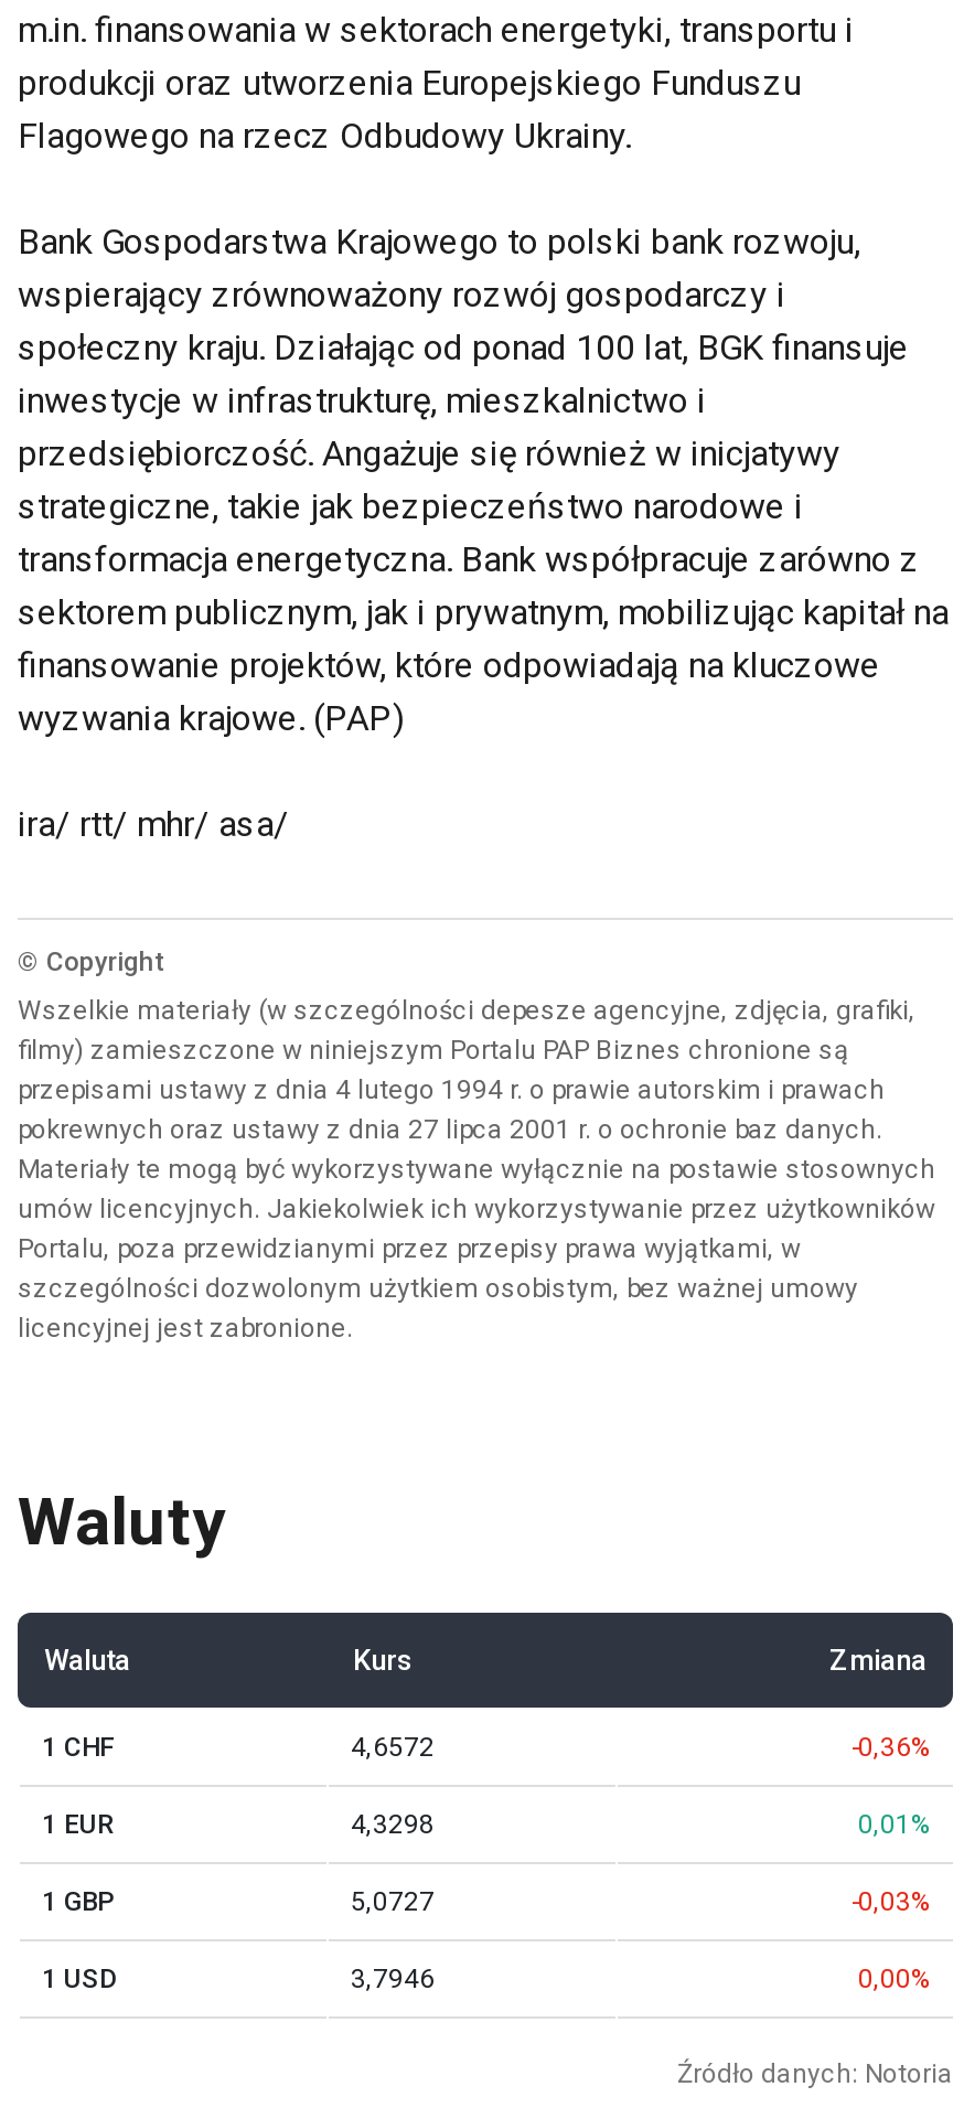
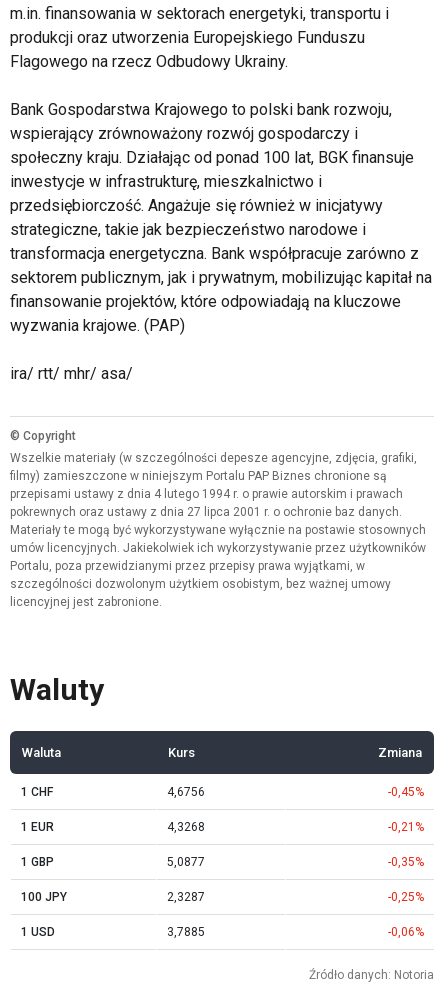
[351,1732,435,1763] 4,6572 -> [167,785,205,799] 4,6756
[851,1732,931,1763] -0,36% -> [388,785,424,799] -0,45%
[351,1809,435,1840] 4,3298 -> [167,820,205,834] 4,3268
[858,1809,931,1840] 0,01% -> [388,820,424,834] -0,21%
[351,1886,931,1917] 5,0727 | -0,03% -> [21,855,424,904] 5,0877 | -0,35% | 100 JPY | 2,3287 | -0,25%
[351,1963,435,1994] 3,7946 -> [167,925,205,939] 3,7885
[858,1963,931,1994] 0,00% -> [388,925,424,939] -0,06%

